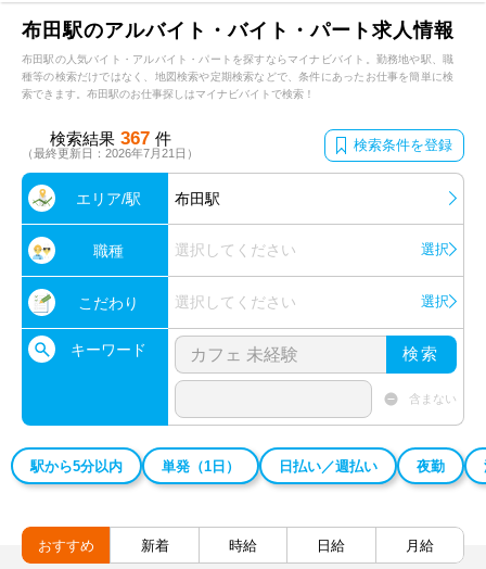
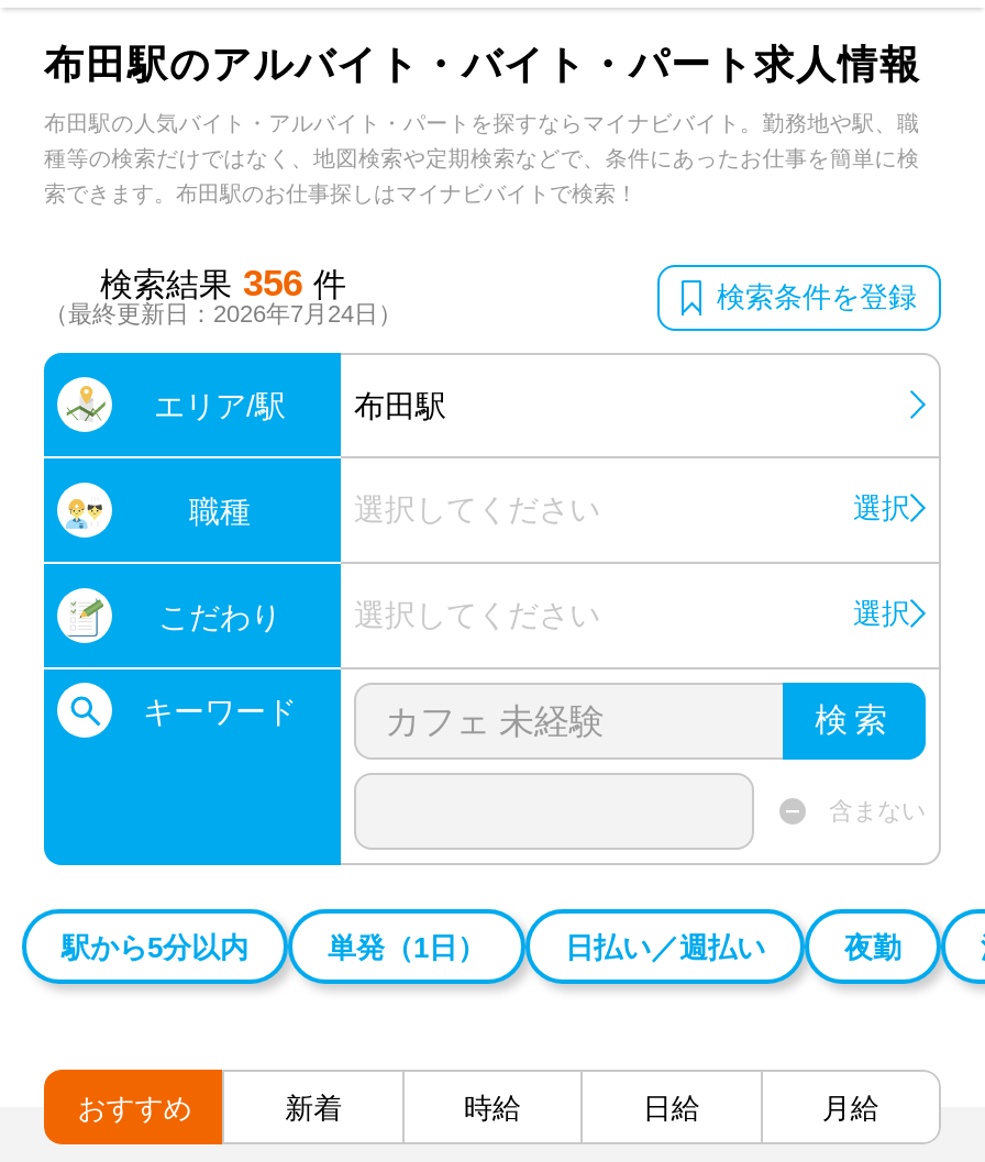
[49,128,171,149] 検索結果 367 件 -> [100,263,346,305] 検索結果 356 件
[22,147,199,160] （最終更新日：2026年7月21日） -> [44,300,402,327] （最終更新日：2026年7月24日）

